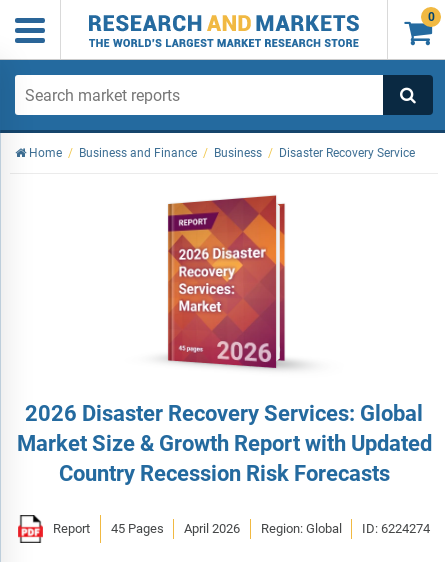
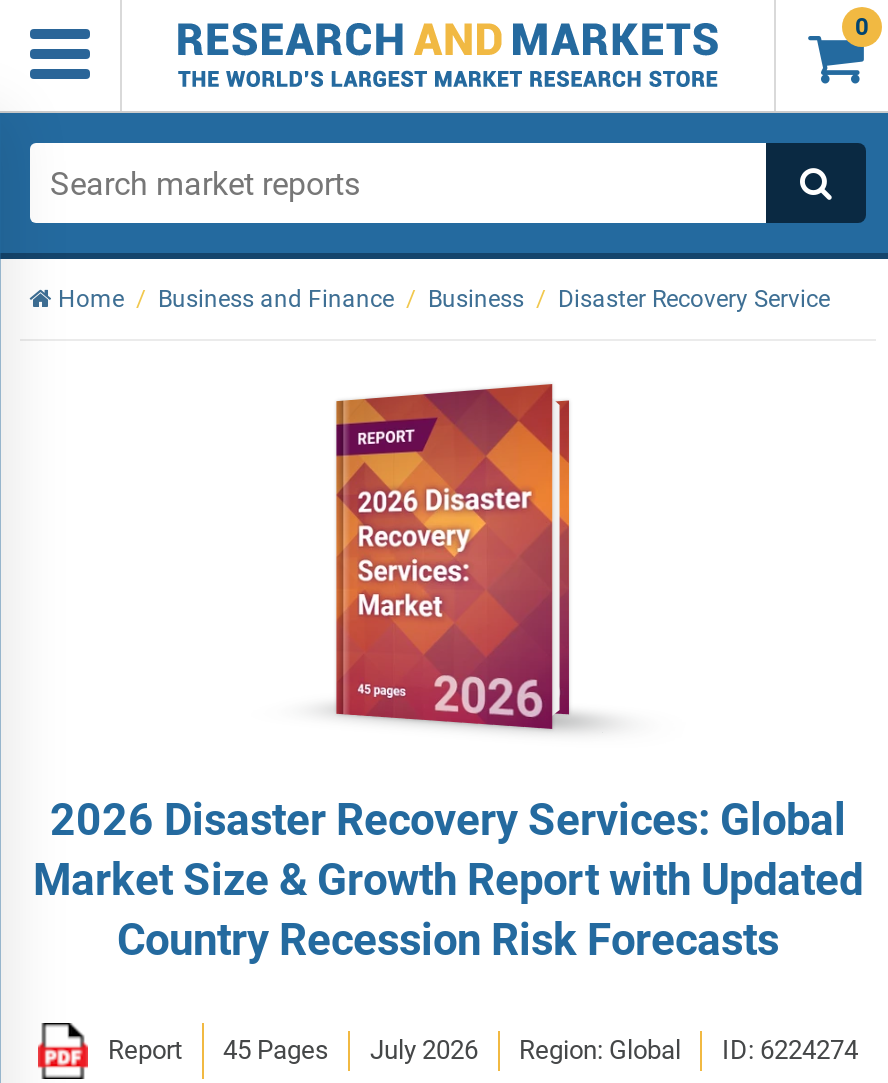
[53,521,430,536] Report 45 Pages April 2026 Region: Global ID: 6224274 -> [108,1034,858,1064] Report 45 Pages July 2026 Region: Global ID: 6224274

